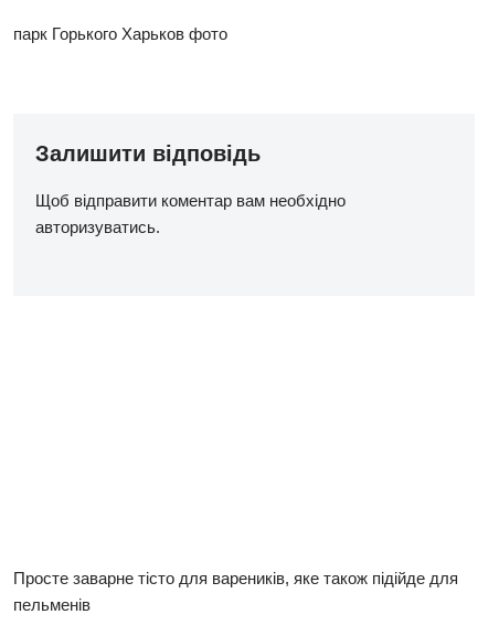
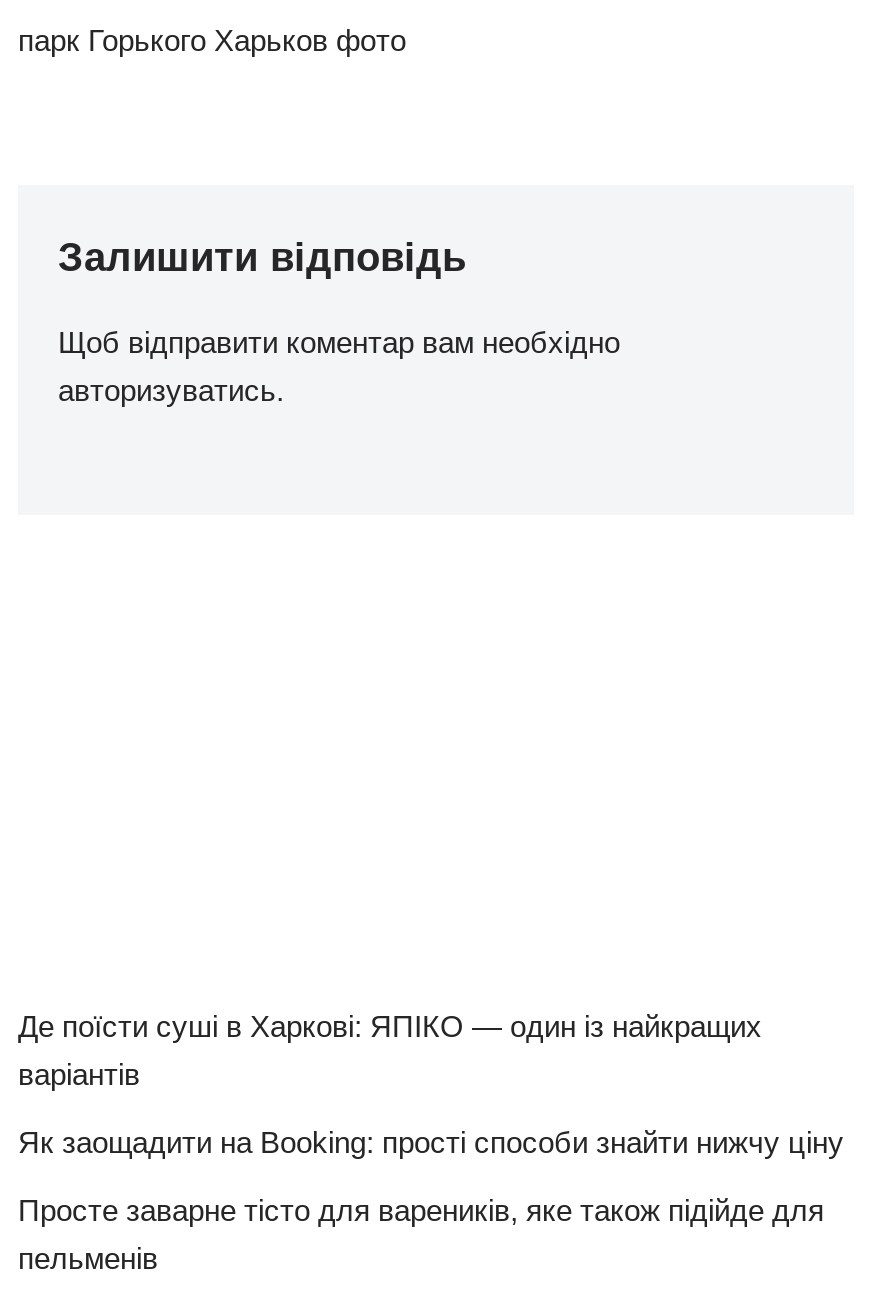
none -> [18,1009,844,1159] Де поїсти суші в Харкові: ЯПІКО — один із найкращих | варіантів | Як заощадити на Booking: прості способи знайти нижчу ціну

